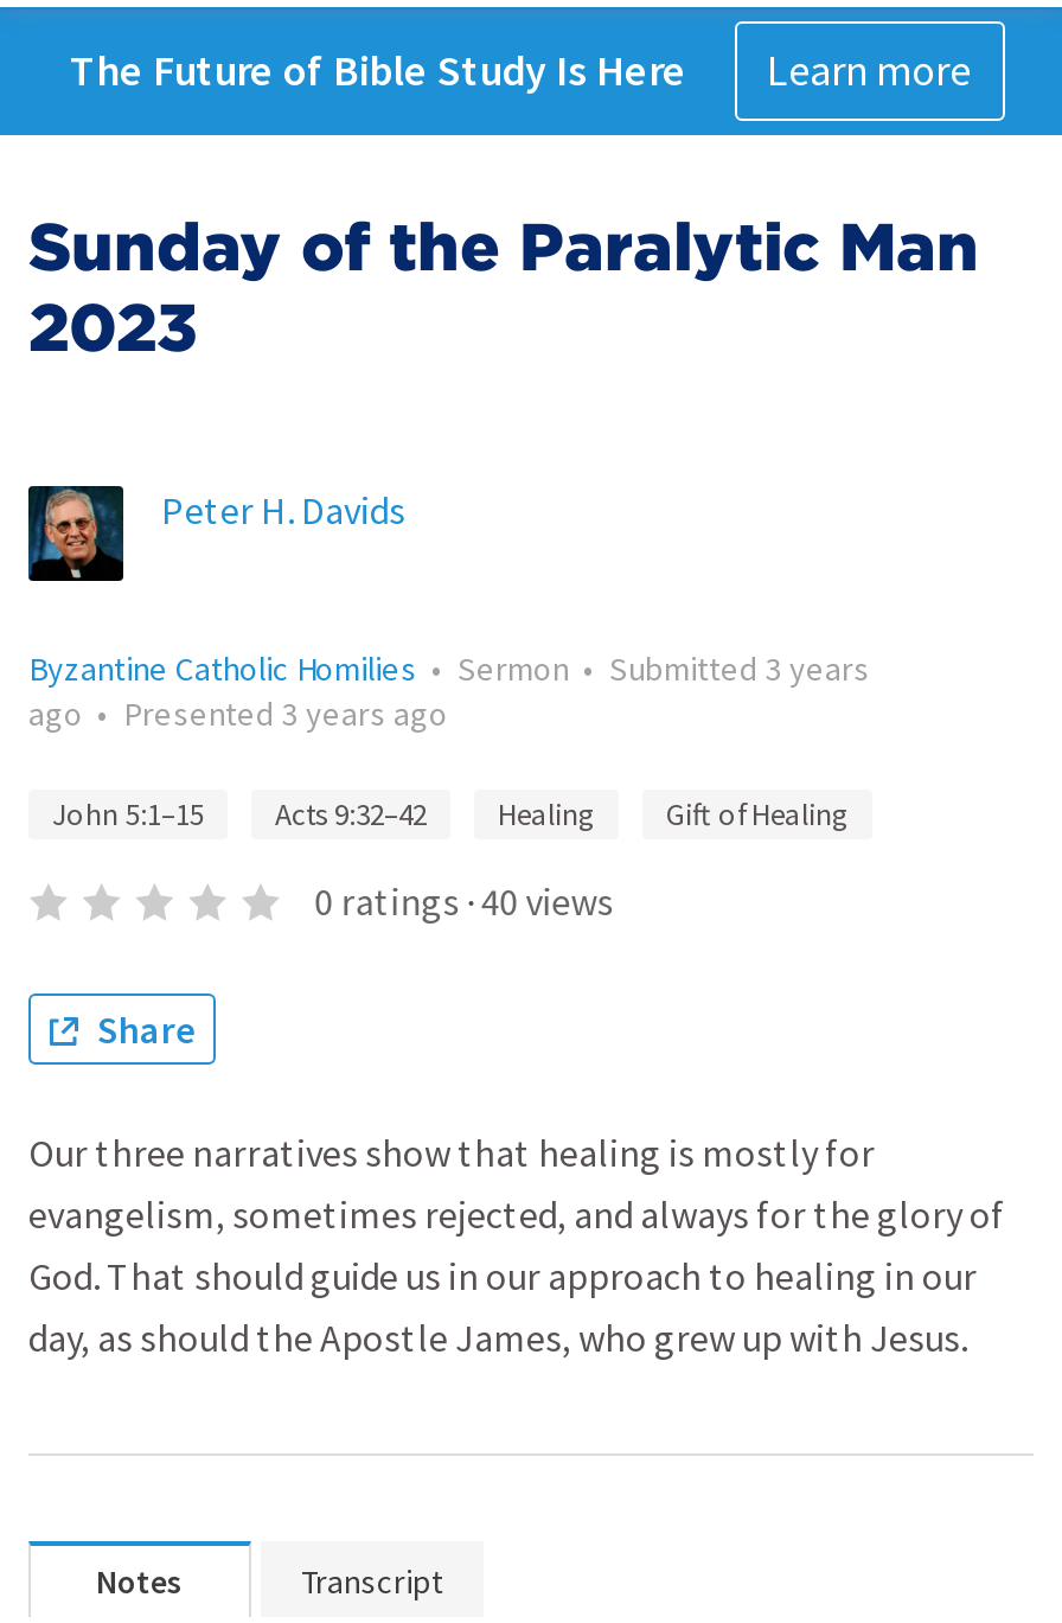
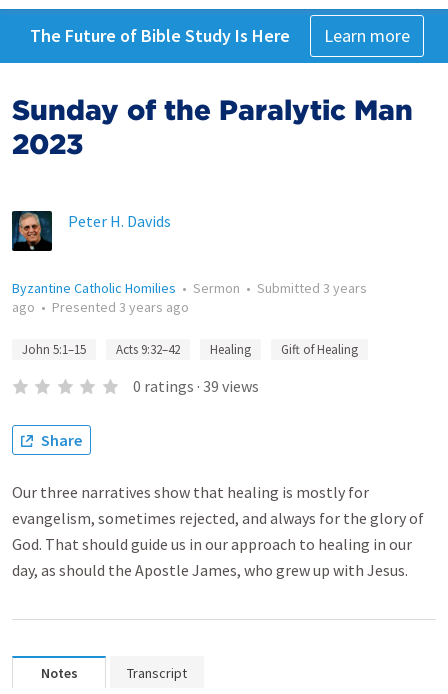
[315,877,613,925] 0 ratings · 40 views -> [133,376,259,396] 0 ratings · 39 views

